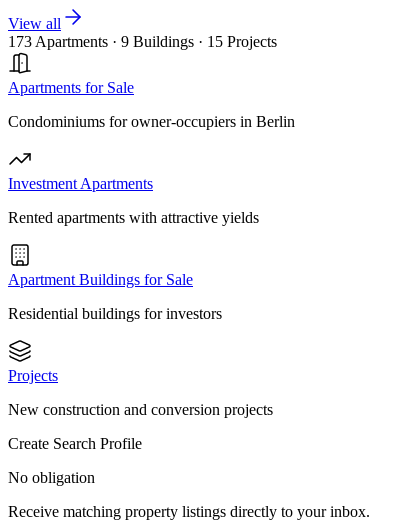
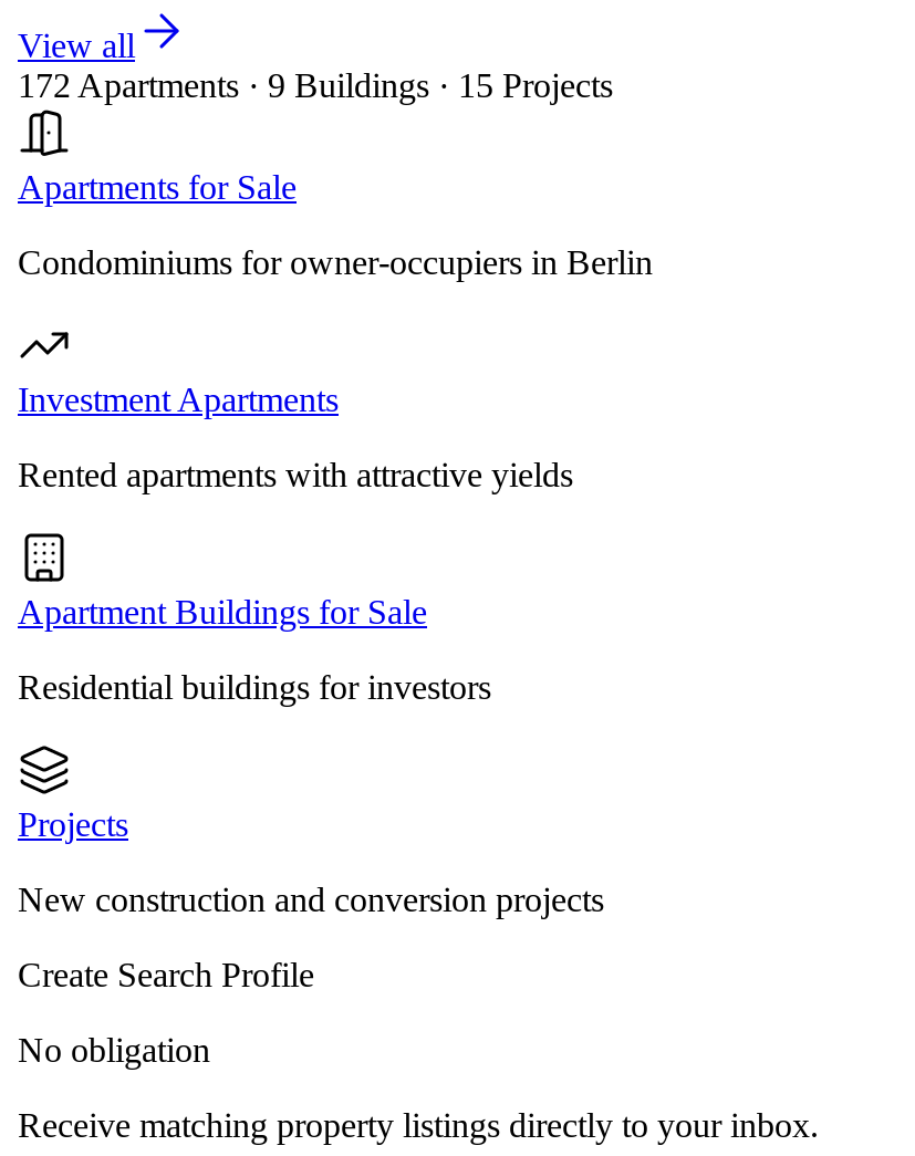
[8,33,277,50] 173 Apartments · 9 Buildings · 15 Projects -> [18,66,613,104] 172 Apartments · 9 Buildings · 15 Projects

